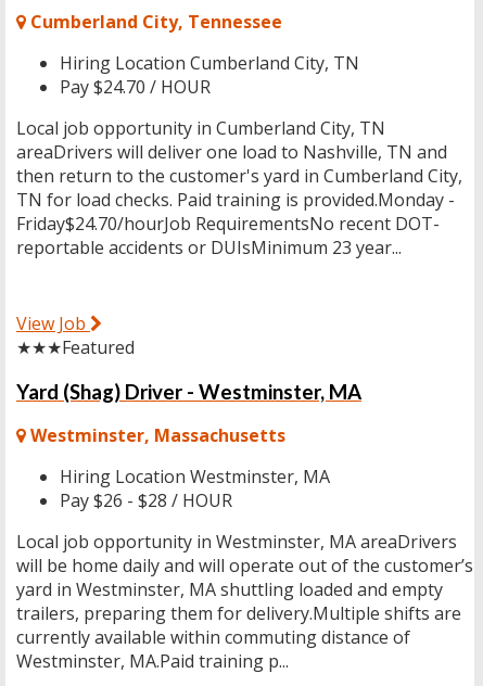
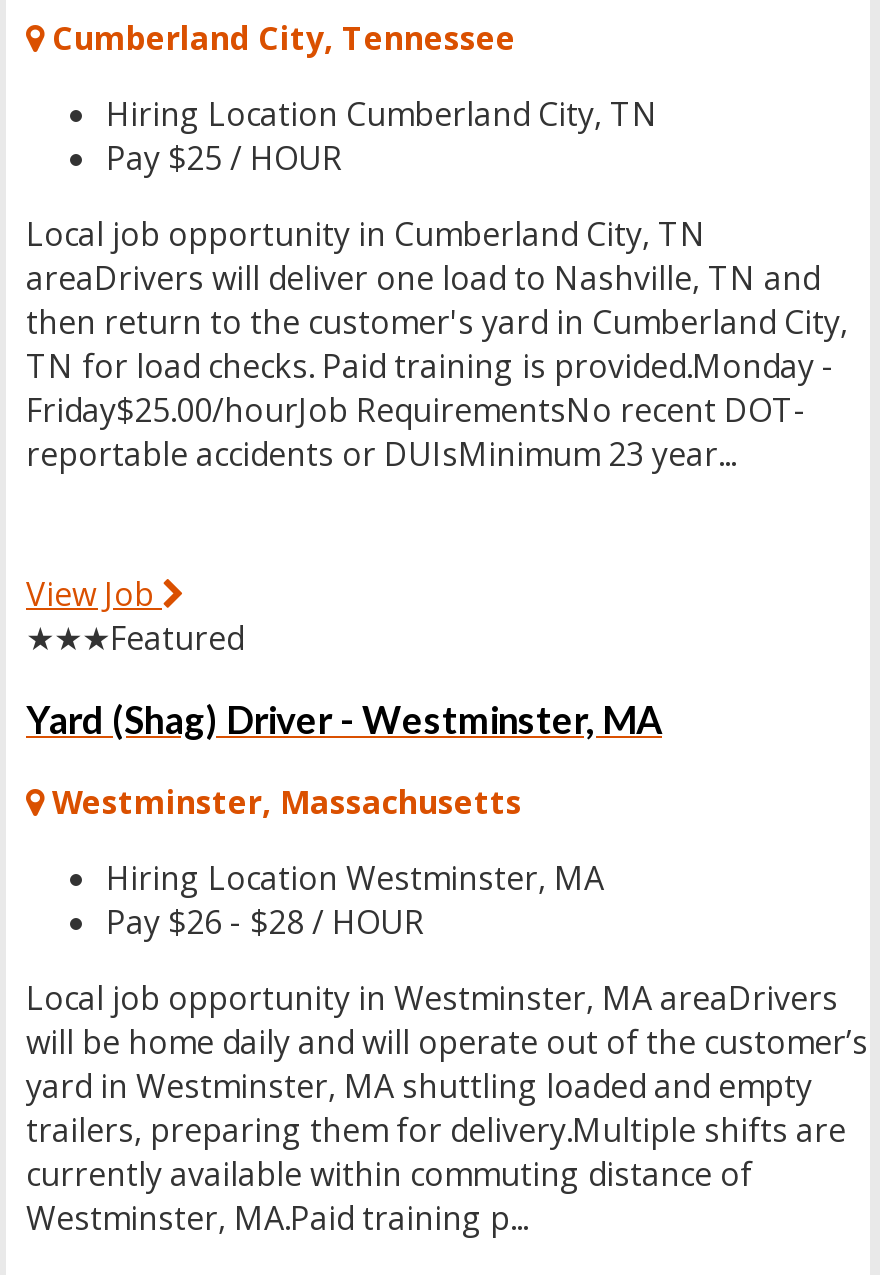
[60,75,211,99] Pay $24.70 / HOUR -> [106,137,342,181] Pay $25 / HOUR
[16,212,440,236] Friday$24.70/hourJob RequirementsNo recent DOT- -> [26,389,806,433] Friday$25.00/hourJob RequirementsNo recent DOT-

